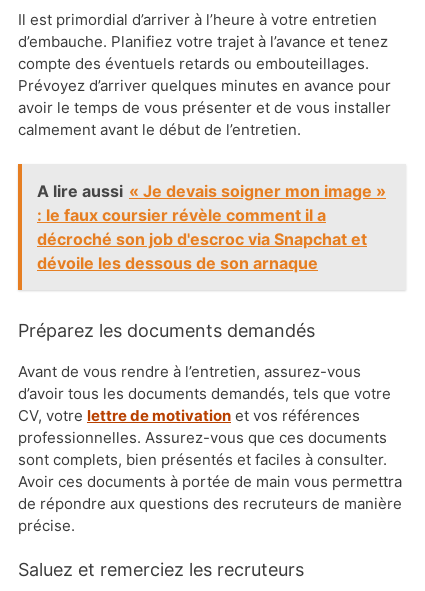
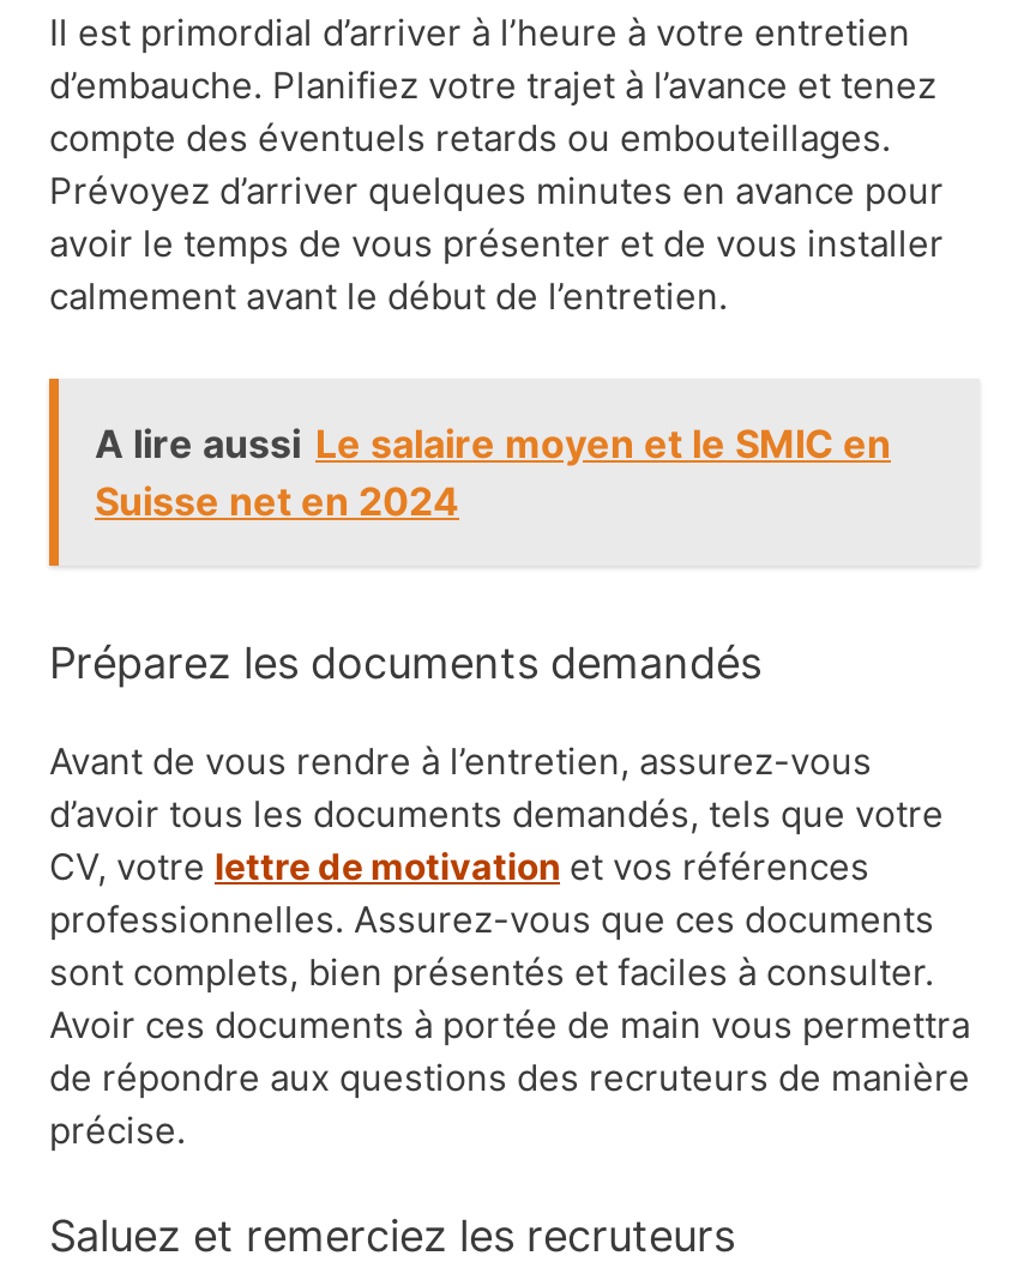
[37,181,386,273] A lire aussi « Je devais soigner mon image » | : le faux coursier révèle comment il a | décroché son job d'escroc via Snapchat et | dévoile les dessous de son arnaque -> [95,419,891,524] A lire aussi Le salaire moyen et le SMIC en | Suisse net en 2024

